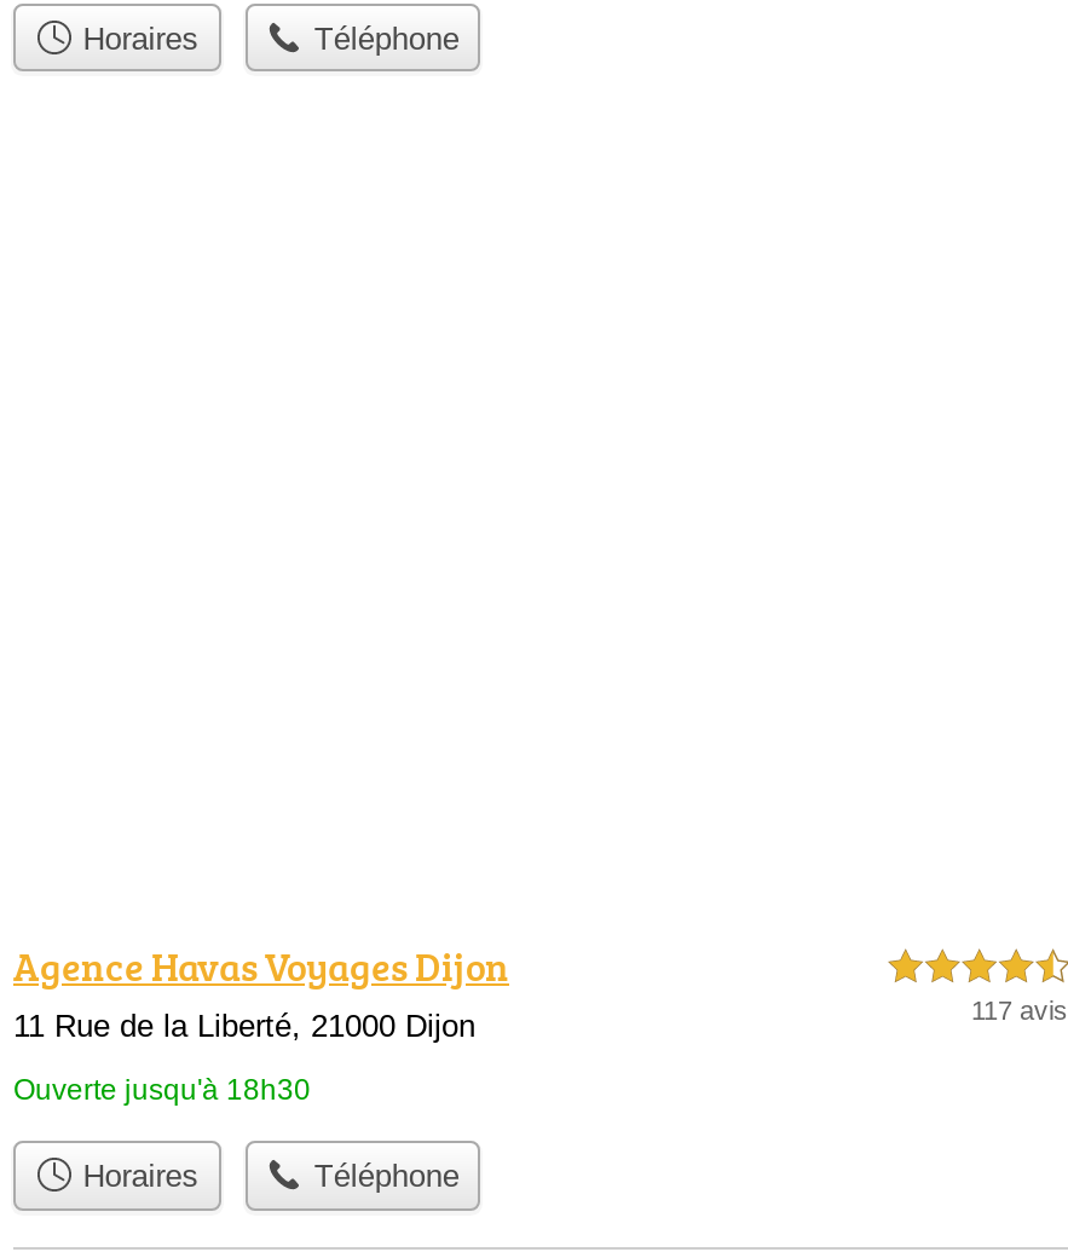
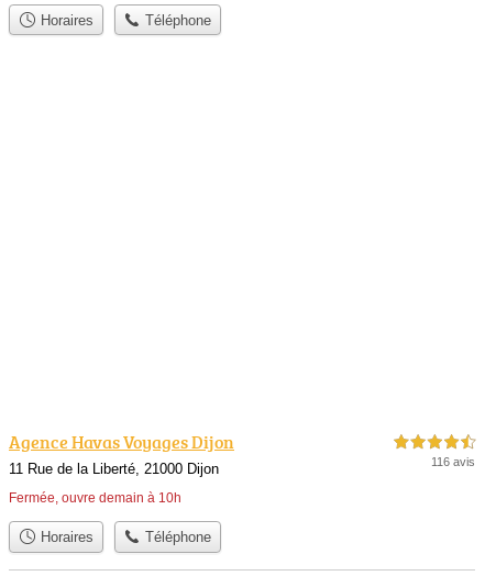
[971,996,1068,1025] 117 avis -> [431,455,475,468] 116 avis
[13,1073,311,1107] Ouverte jusqu'à 18h30 -> [9,490,181,506] Fermée, ouvre demain à 10h

